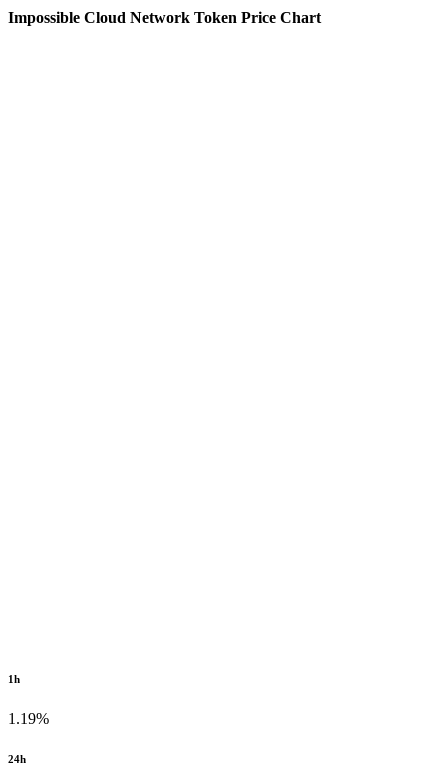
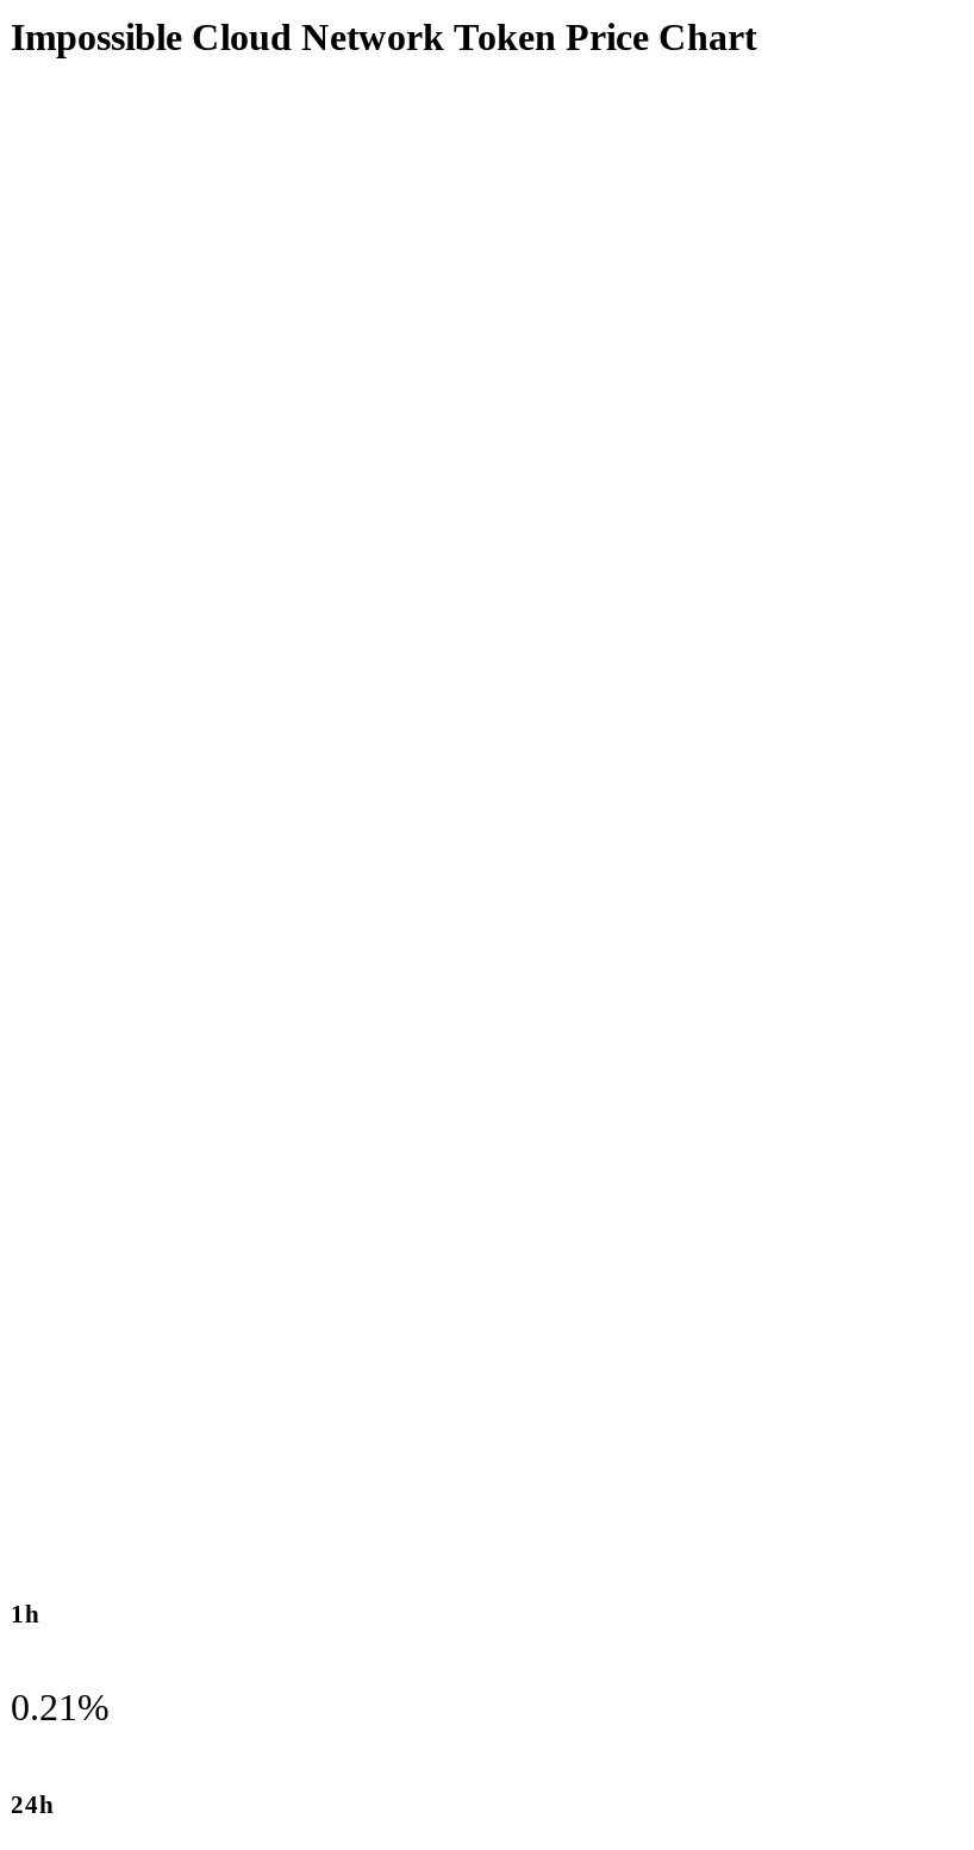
[8,710,49,727] 1.19% -> [11,1688,108,1728] 0.21%

